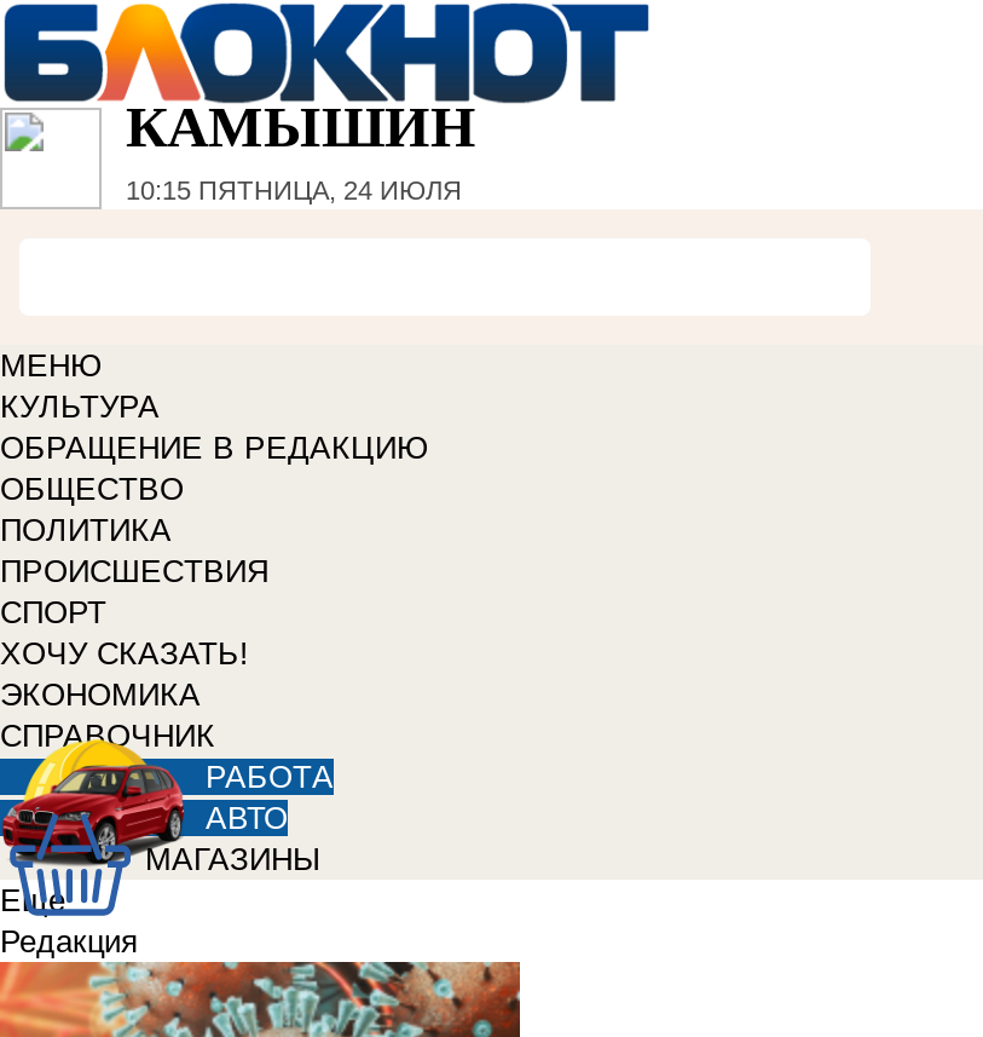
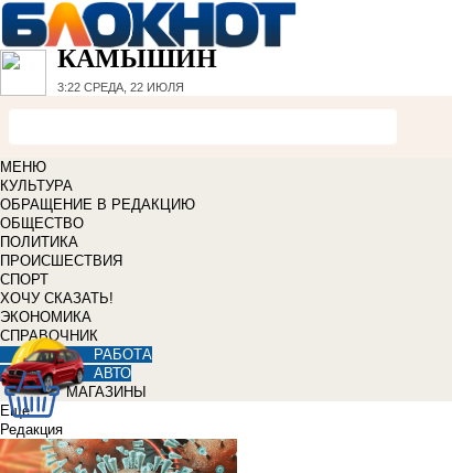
[126,176,462,205] 10:15 ПЯТНИЦА, 24 ИЮЛЯ -> [57,81,184,94] 3:22 СРЕДА, 22 ИЮЛЯ

